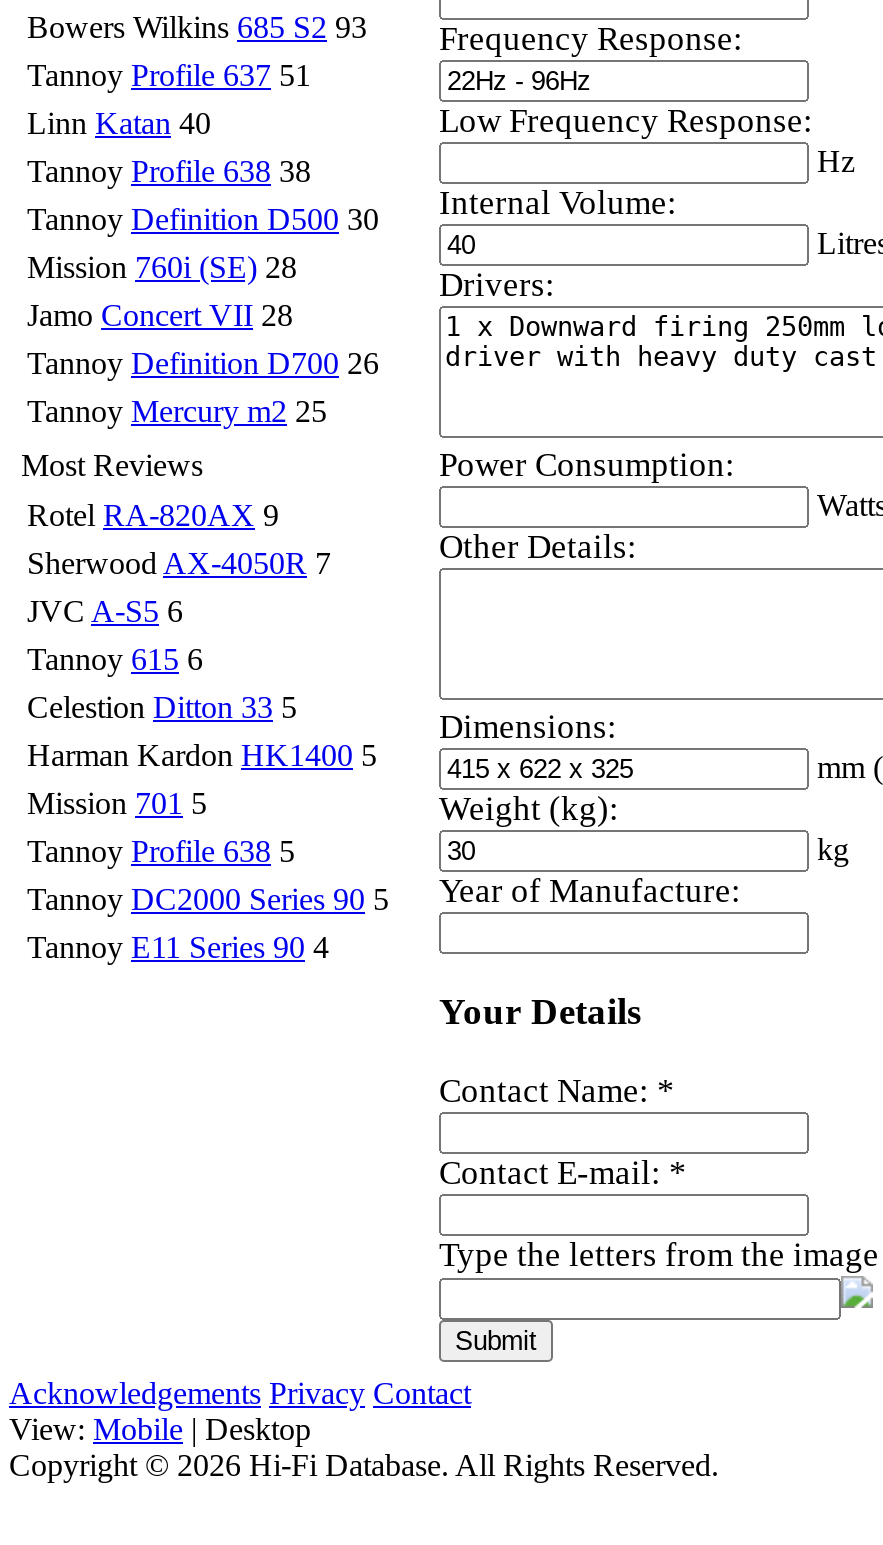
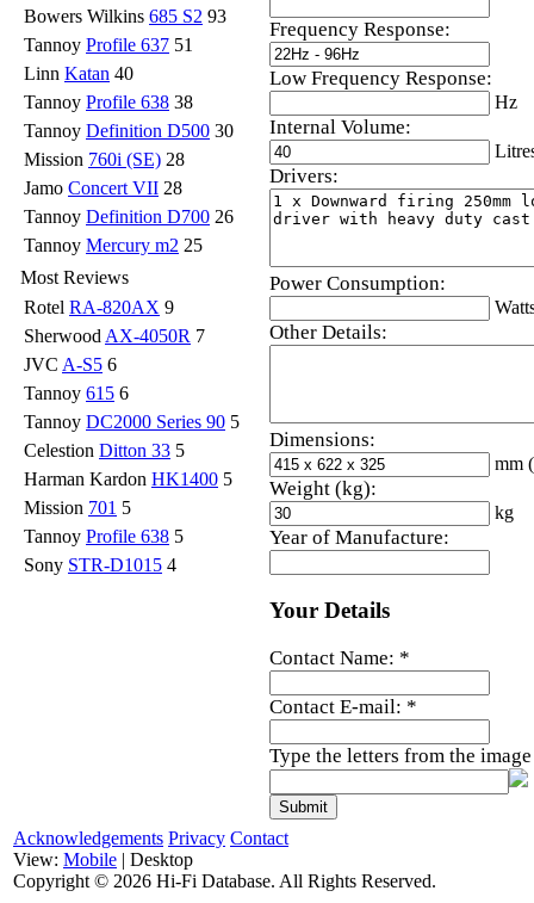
moved [27,690,377,868] -> [24,440,232,546]: Celestion Ditton 33 5 | Harman Kardon HK1400 5 | Mission 701 5 | Tannoy Profile 638 5
moved [27,882,389,916] -> [24,412,240,432]: Tannoy DC2000 Series 90 5
[27,930,329,964] Tannoy E11 Series 90 4 -> [24,555,176,575] Sony STR-D1015 4

